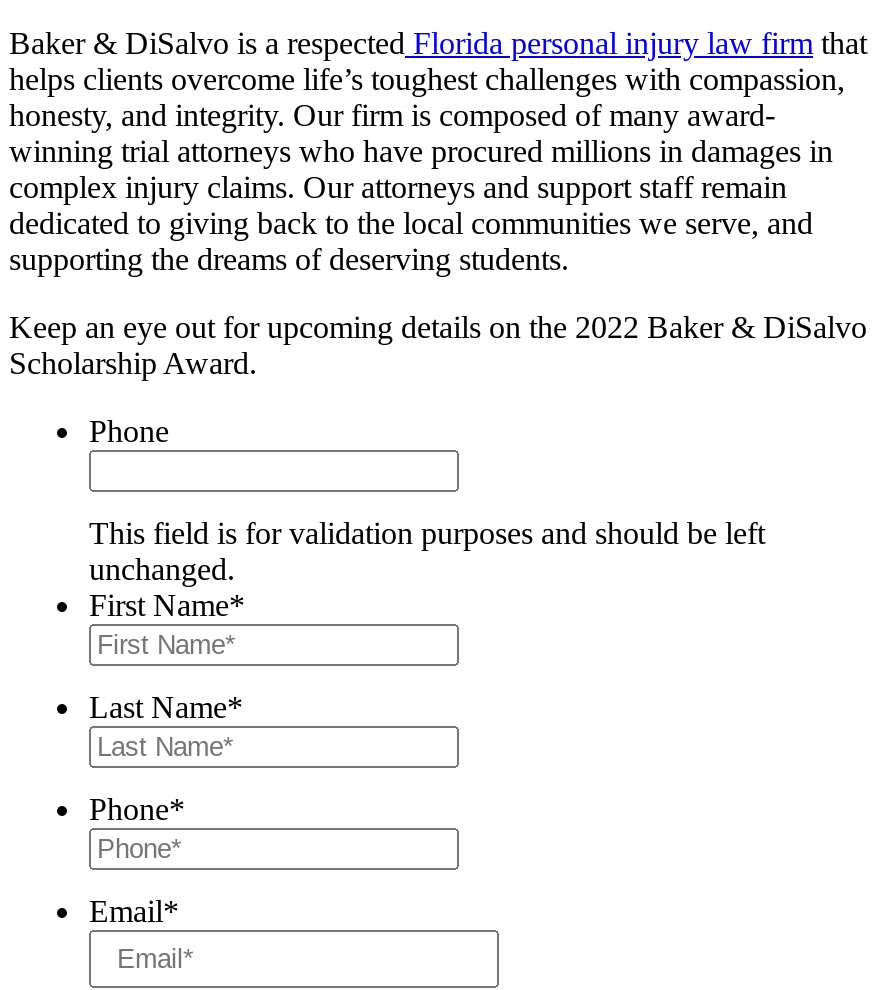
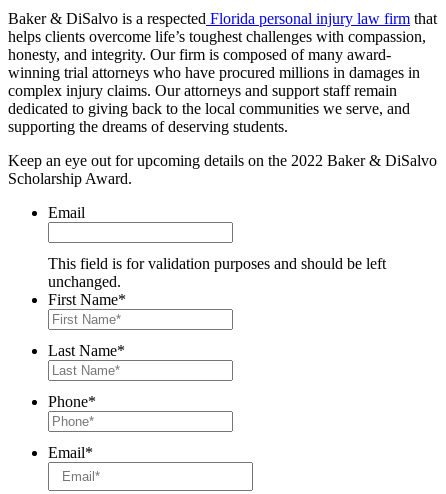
[89,415,169,449] Phone -> [48,204,85,221] Email

